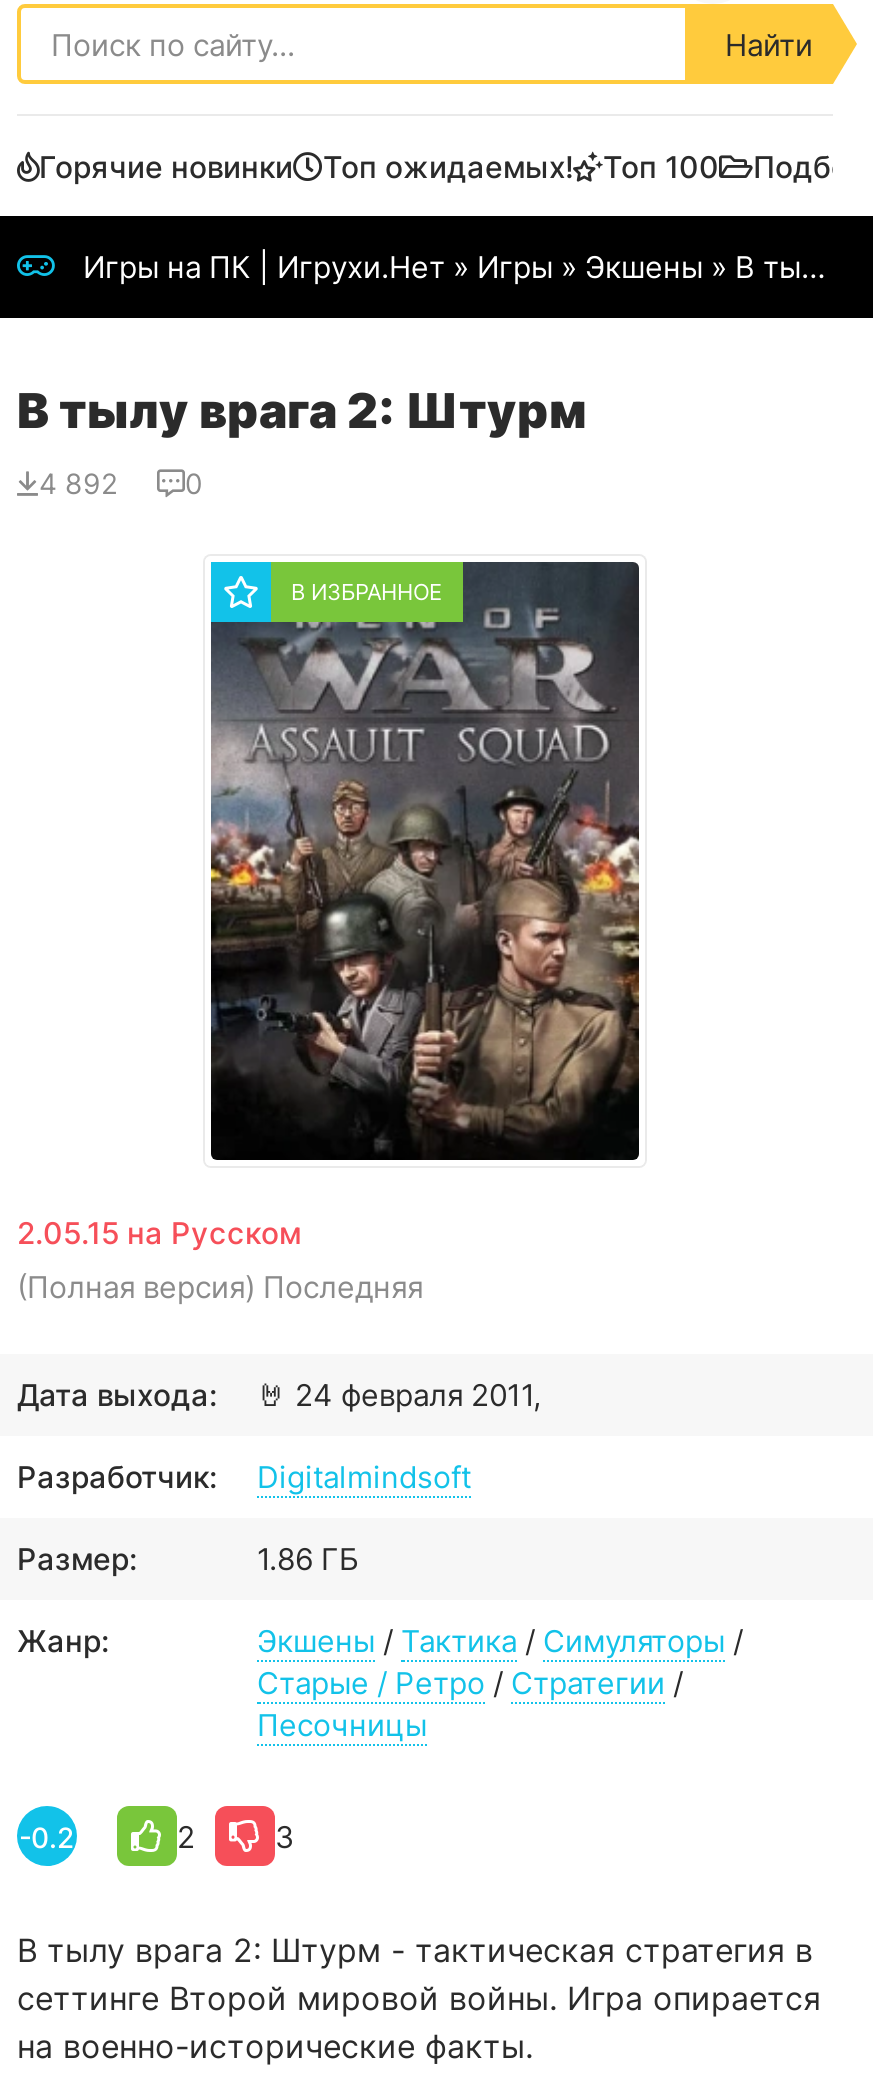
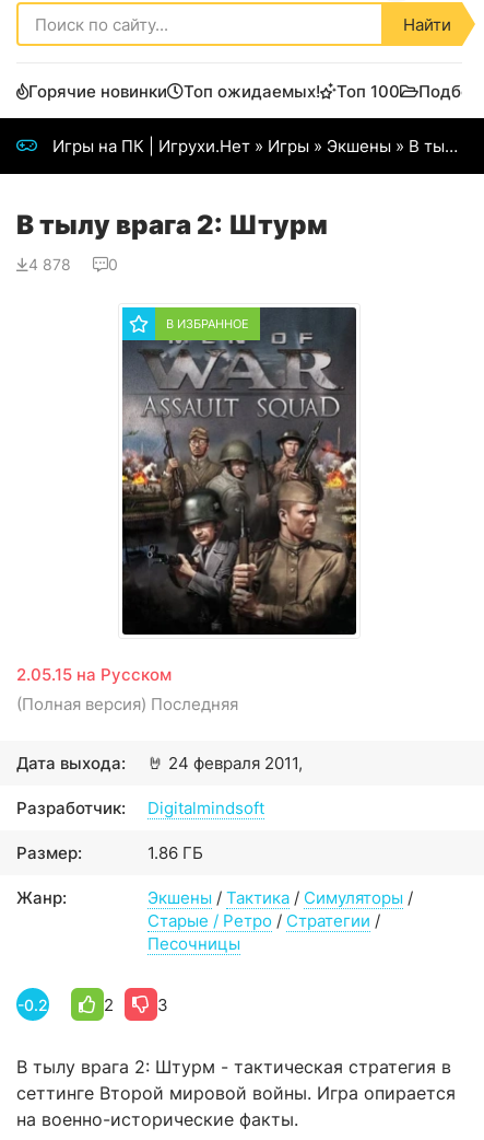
[39,466,117,500] 4 892 -> [28,255,71,274] 4 878

